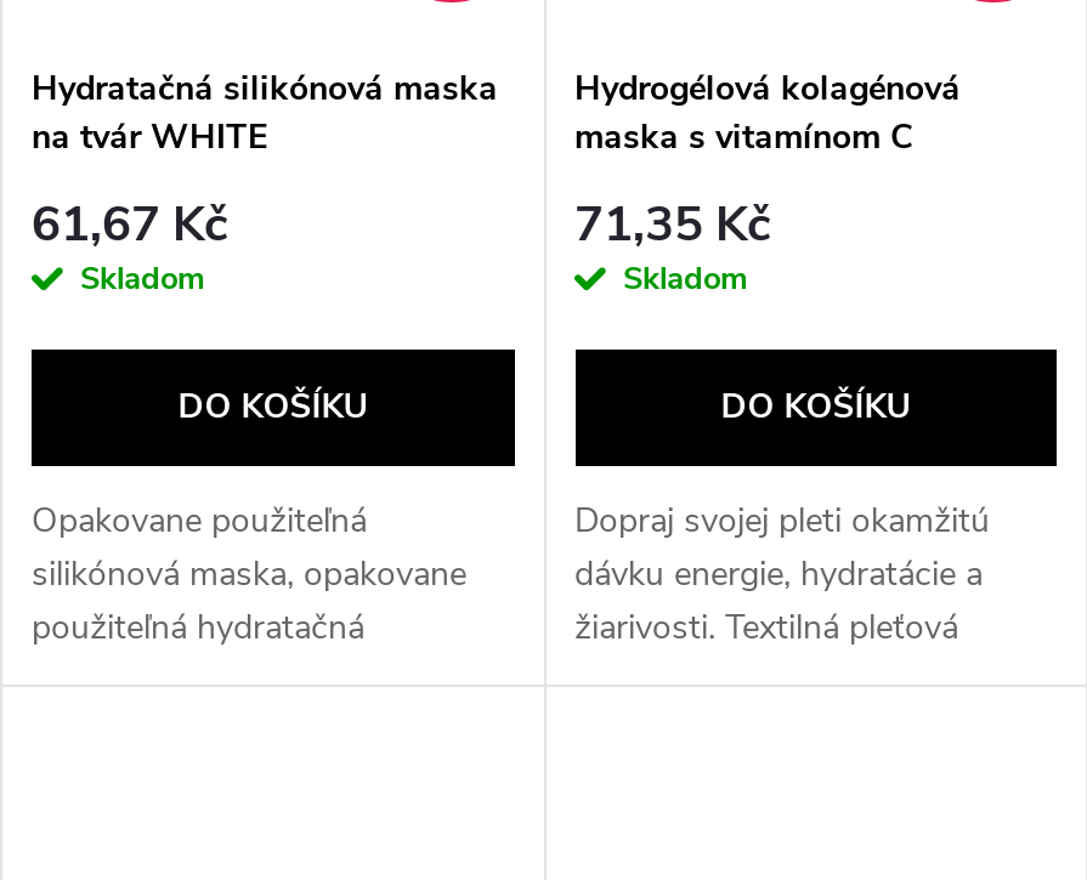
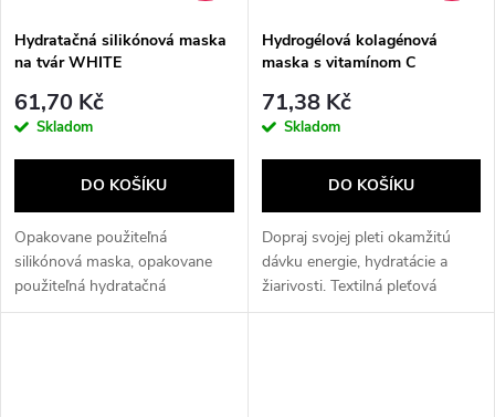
[32,192,228,257] 61,67 Kč -> [14,87,104,117] 61,70 Kč
[574,192,771,257] 71,35 Kč -> [261,87,351,117] 71,38 Kč

